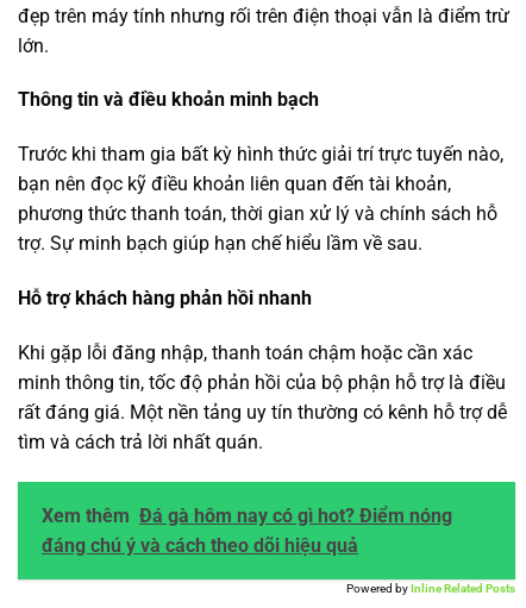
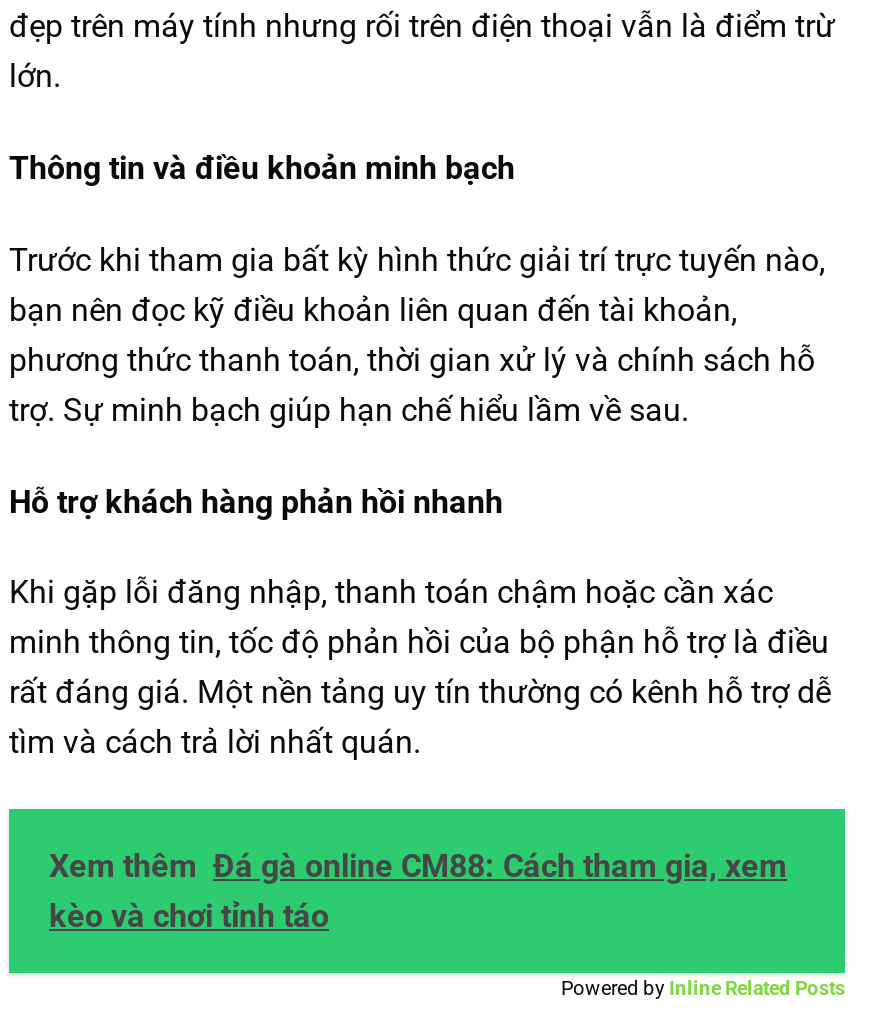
[42,504,452,556] Xem thêm Đá gà hôm nay có gì hot? Điểm nóng | đáng chú ý và cách theo dõi hiệu quả -> [49,847,787,935] Xem thêm Đá gà online CM88: Cách tham gia, xem | kèo và chơi tỉnh táo

